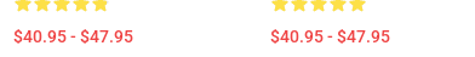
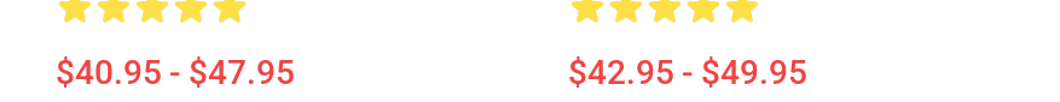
[270,27,390,46] $40.95 - $47.95 -> [568,53,807,91] $42.95 - $49.95

